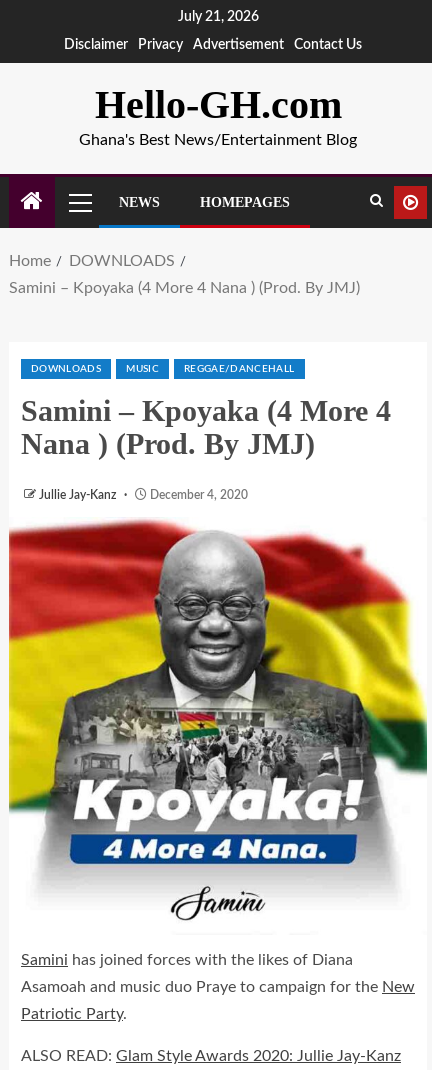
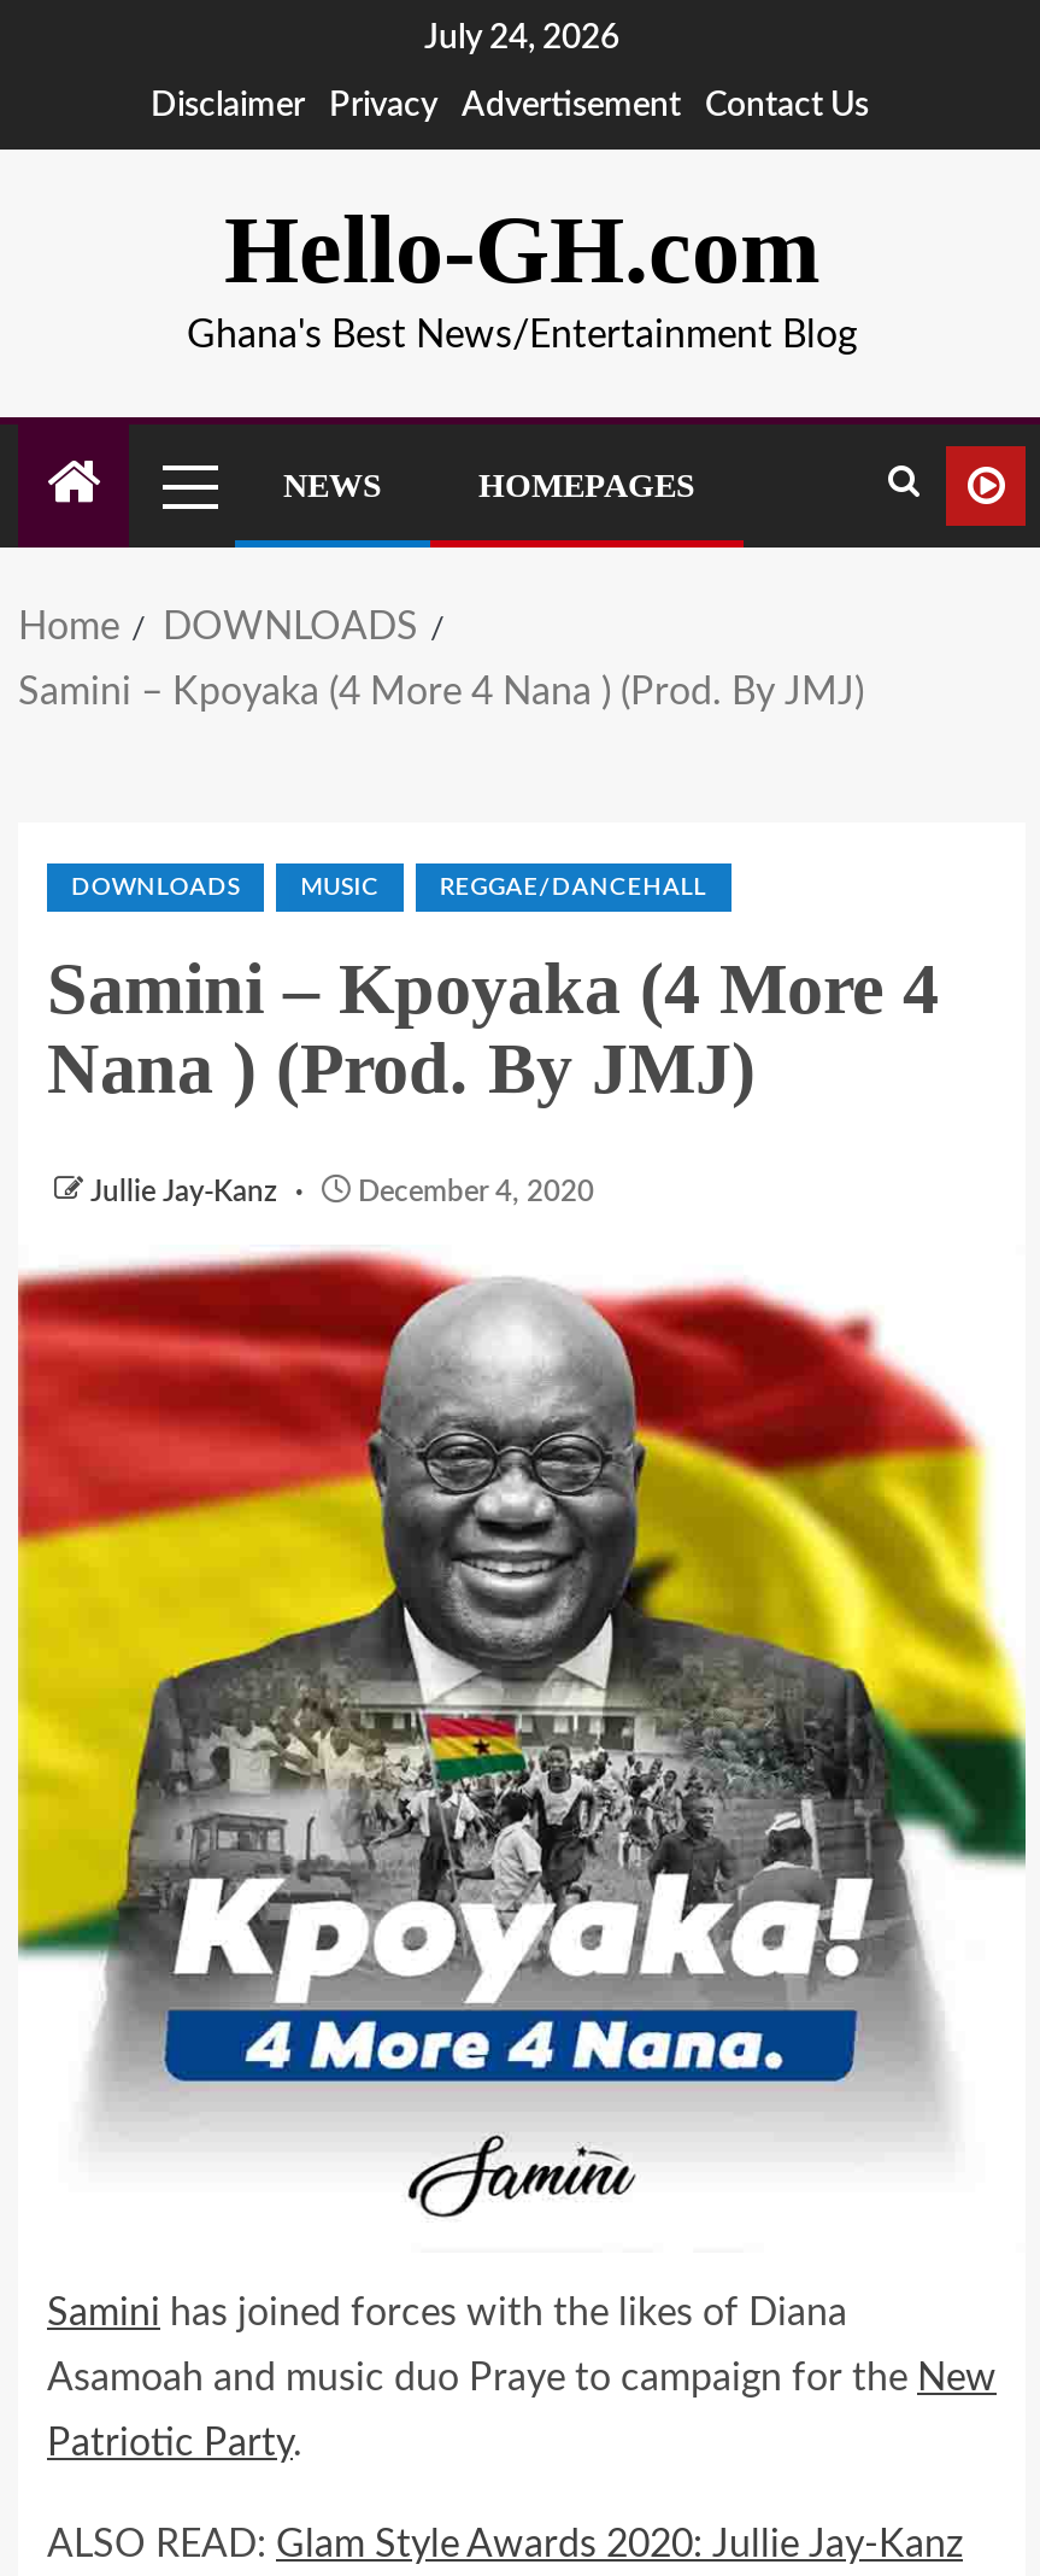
[177,10,258,24] July 21, 2026 -> [424,23,619,56] July 24, 2026

